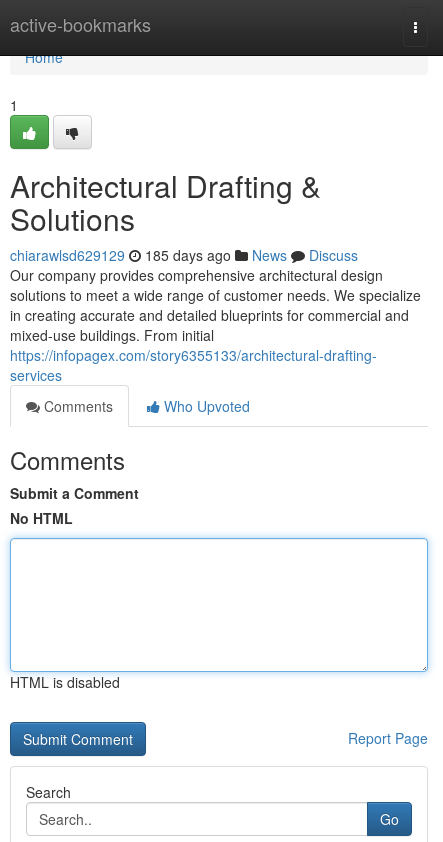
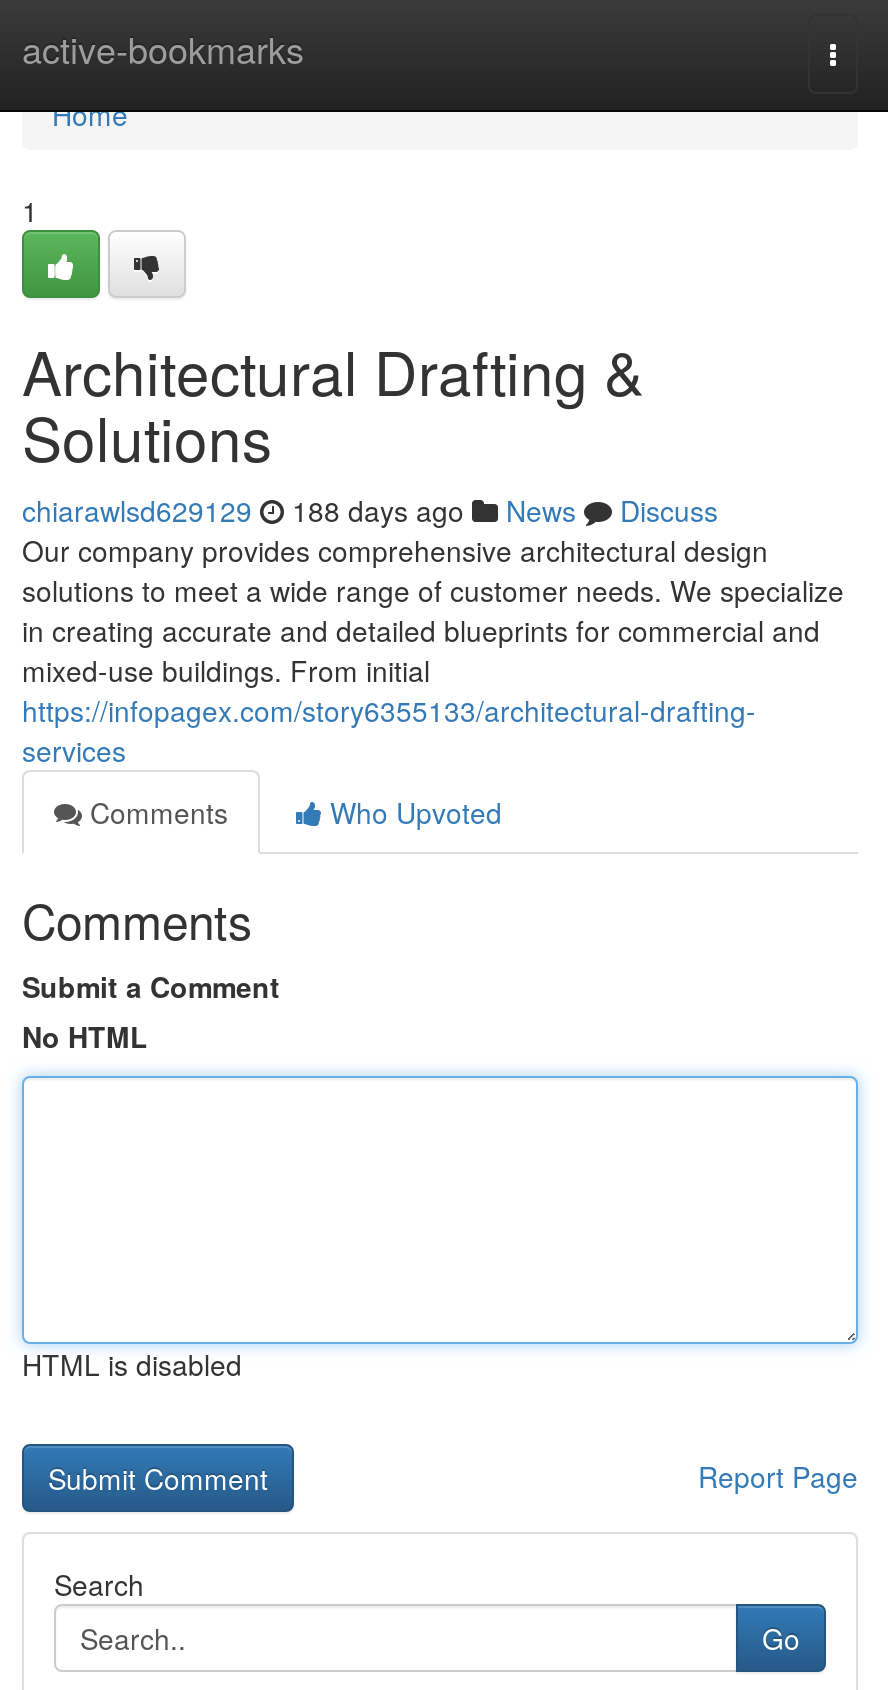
[10,245,358,265] chiarawlsd629129 185 days ago News Discuss -> [22,490,718,530] chiarawlsd629129 188 days ago News Discuss

